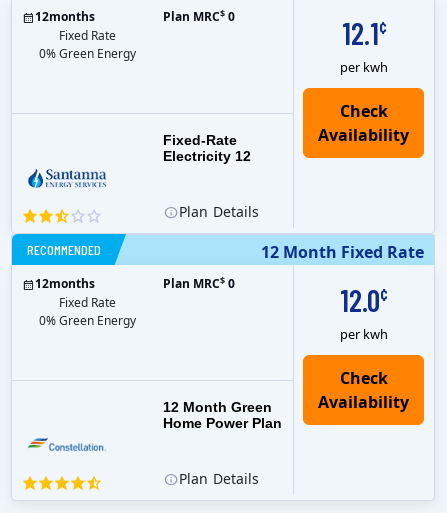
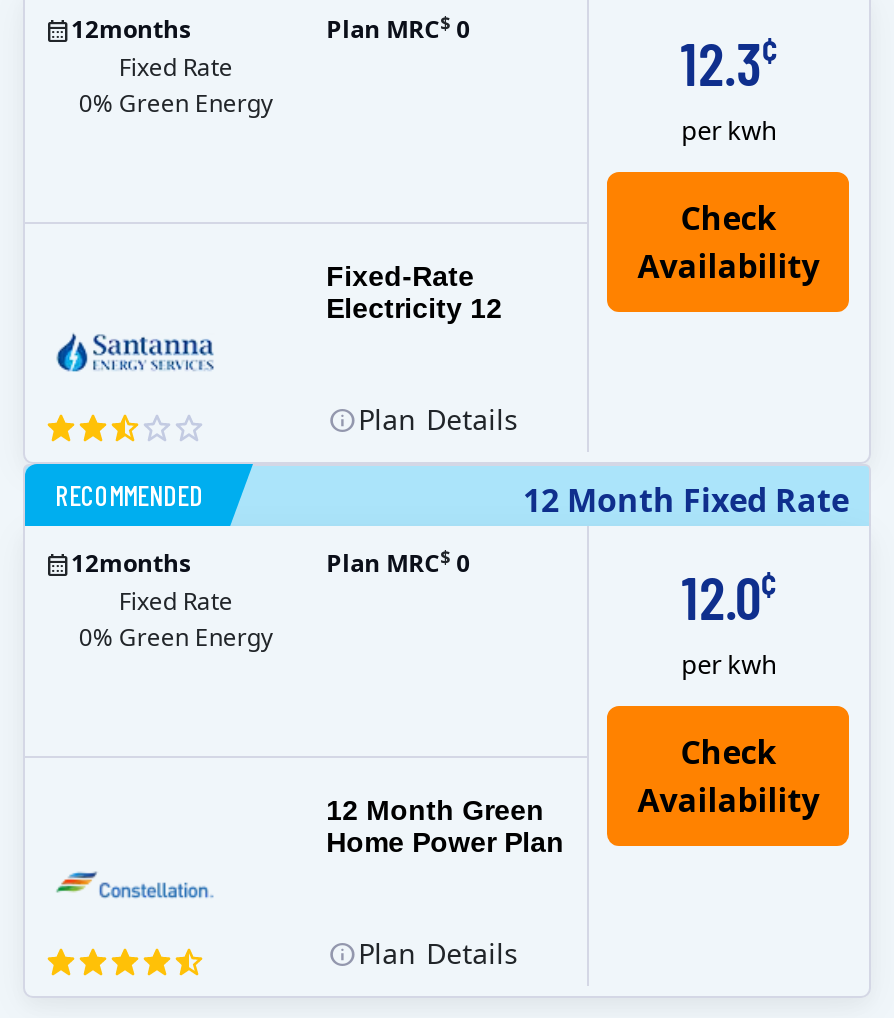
[342,15,387,51] 12.1¢ -> [680,26,778,98] 12.3¢

